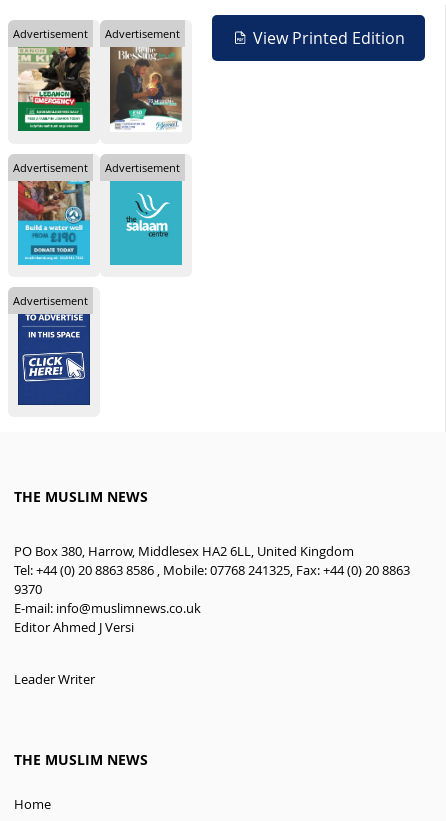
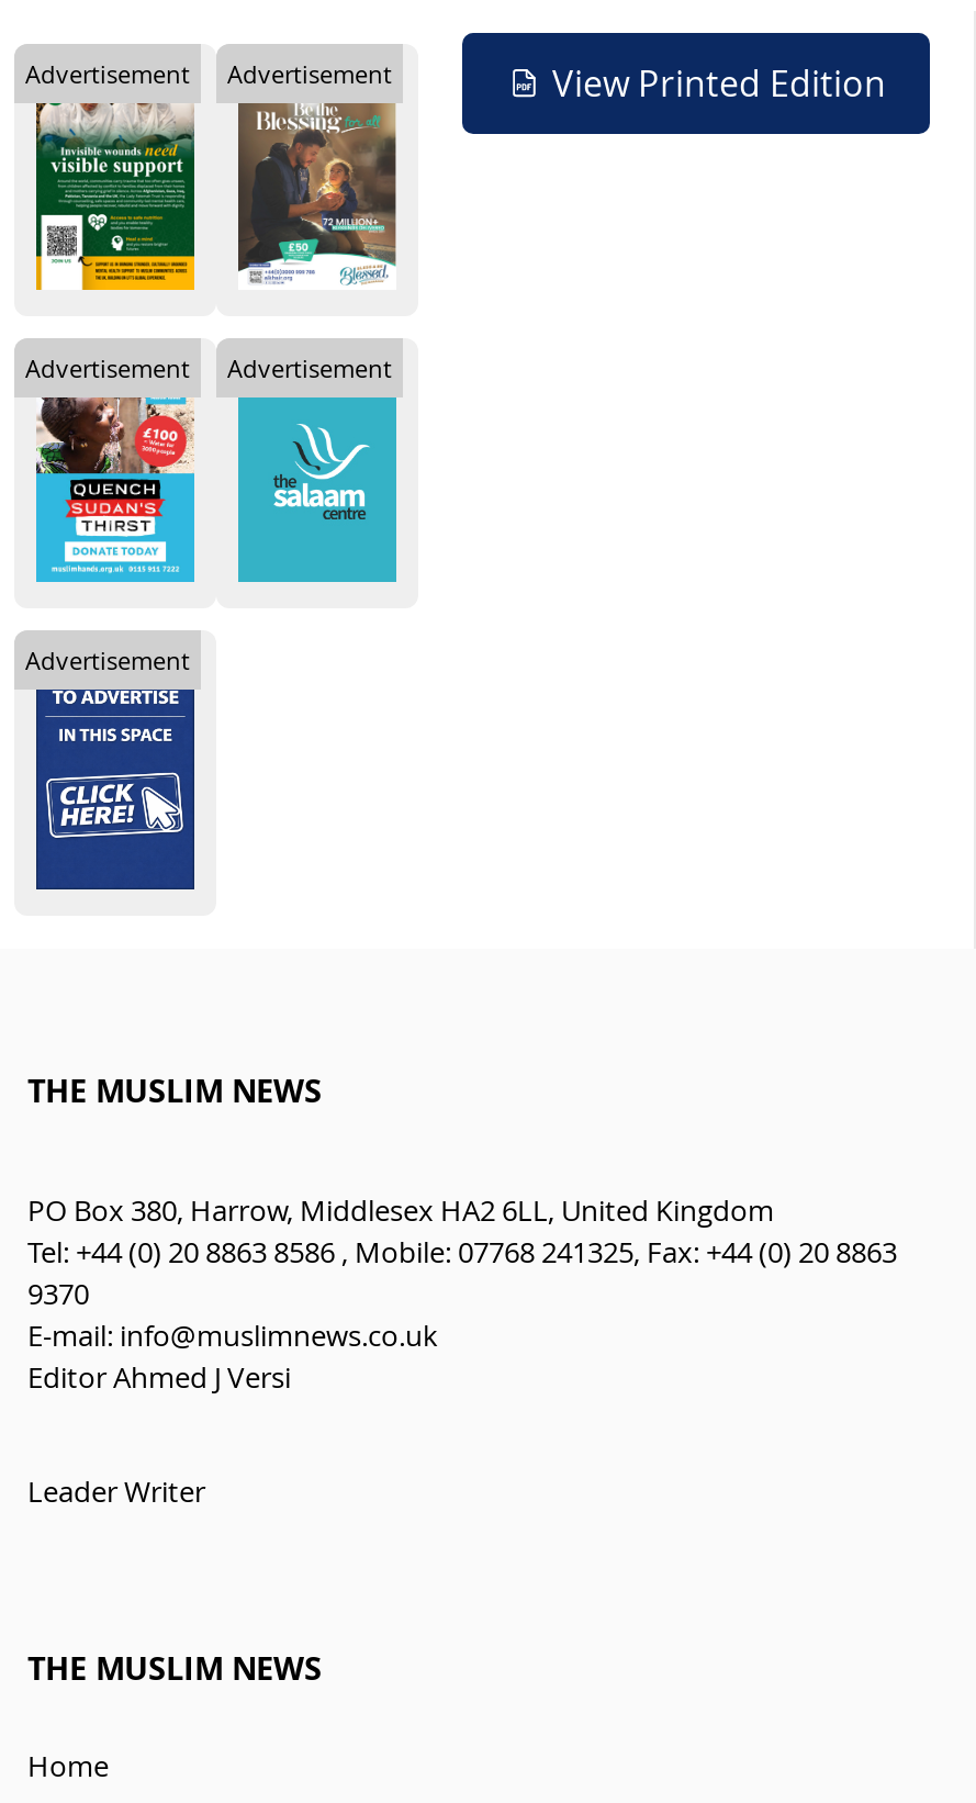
[17,46,91,132] [image] -> [34,103,197,292] [image]
[17,180,91,256] [image] -> [34,397,197,562] [image]

